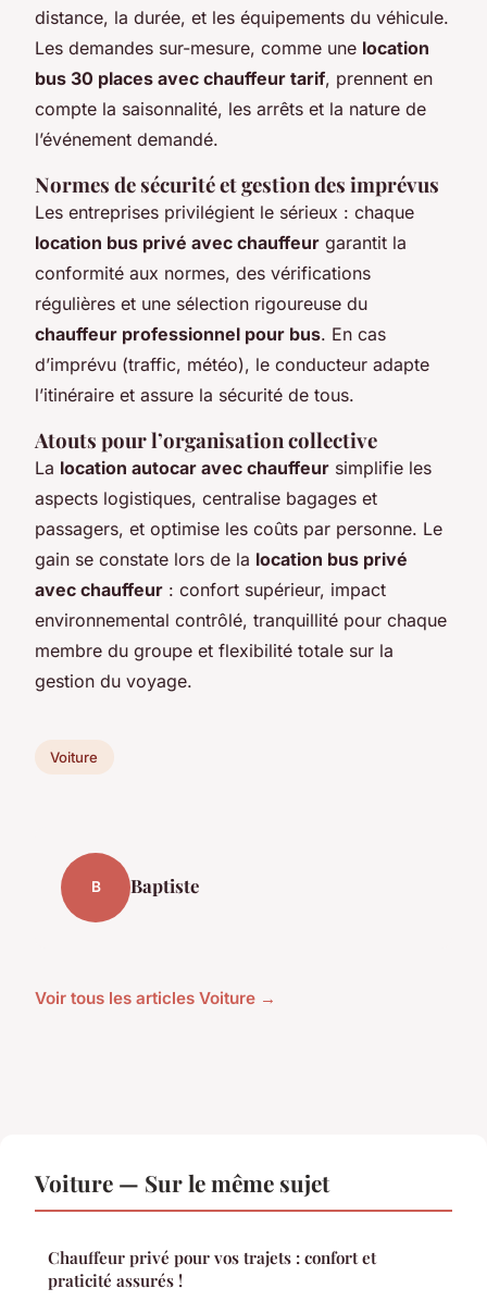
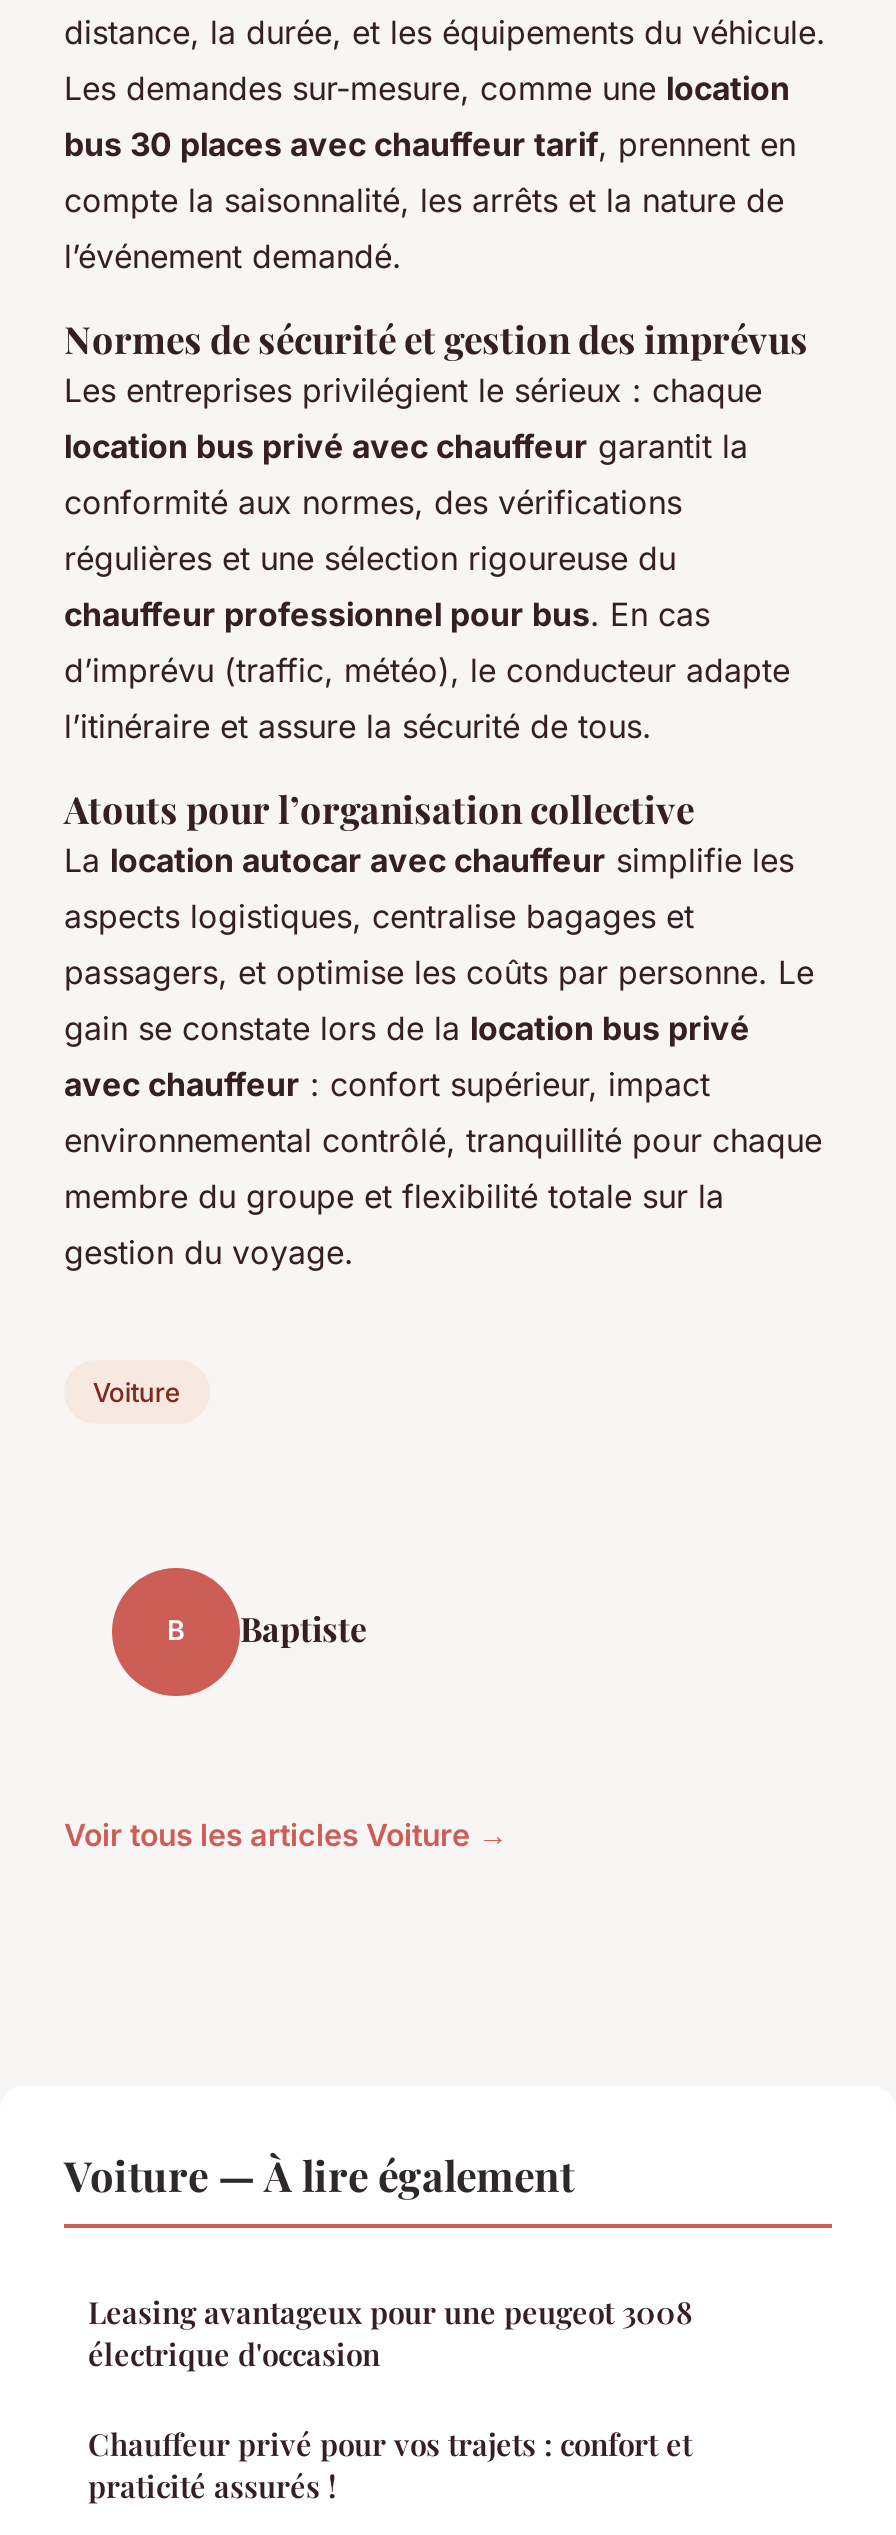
[35,1167,329,1197] Voiture — Sur le même sujet -> [64,2145,692,2373] Voiture — À lire également | Leasing avantageux pour une peugeot 3008 | électrique d'occasion

